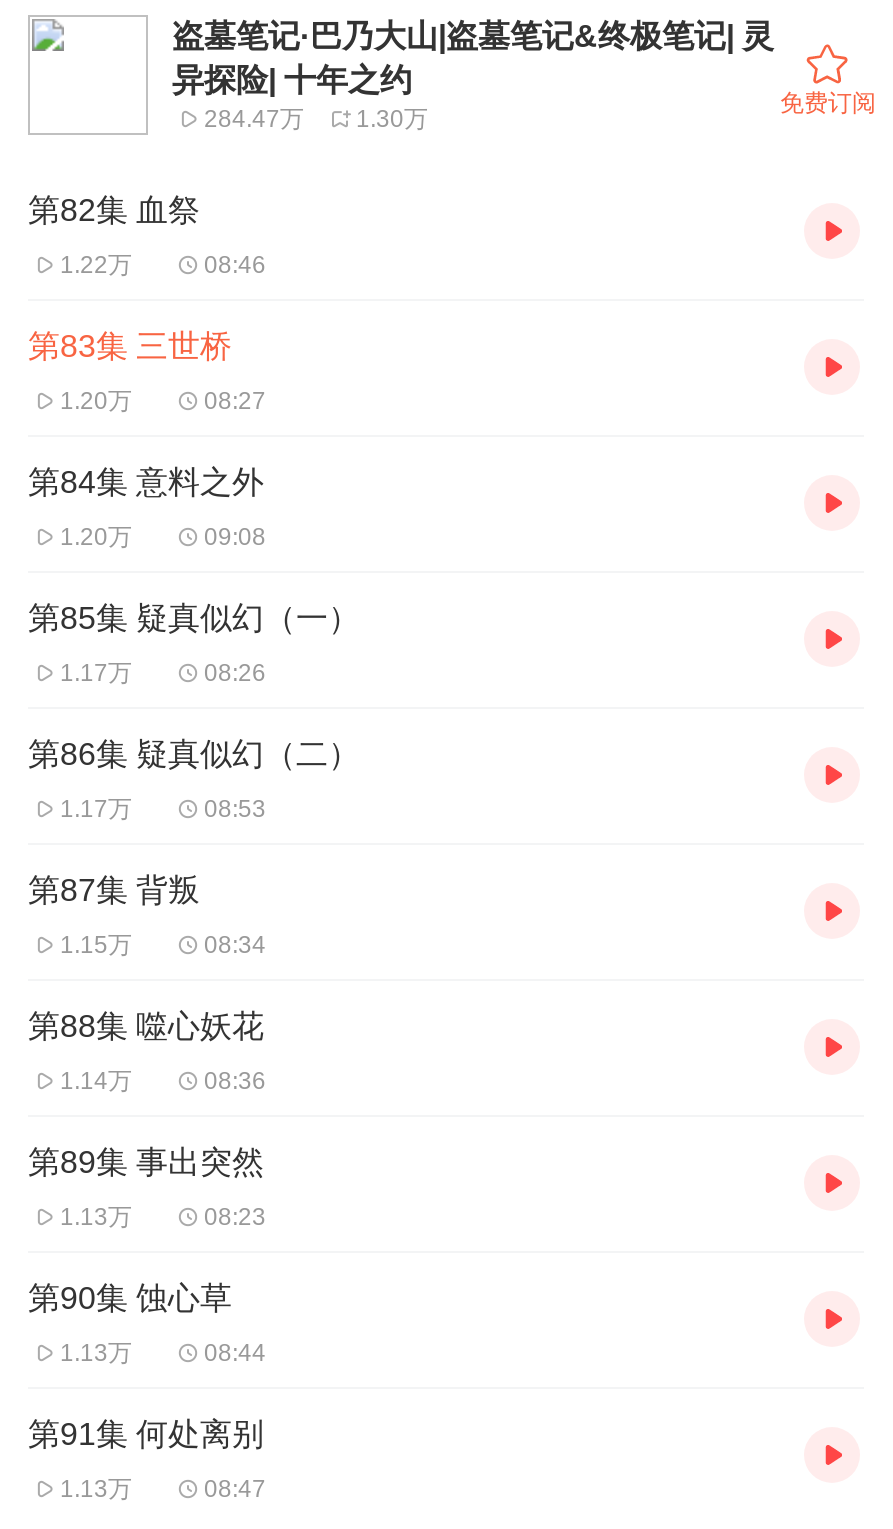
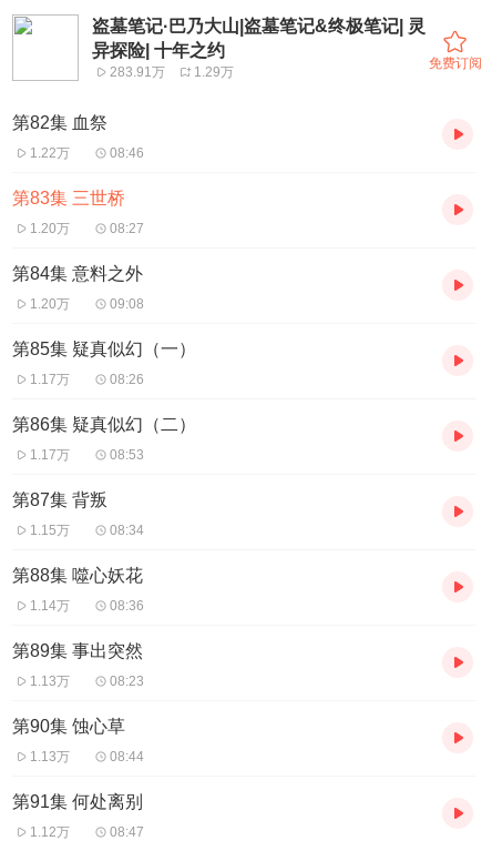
[204,105,304,133] 284.47万 -> [110,64,165,80] 283.91万
[356,105,428,133] 1.30万 -> [194,64,234,80] 1.29万
[60,1475,132,1503] 1.13万 -> [30,824,70,840] 1.12万

